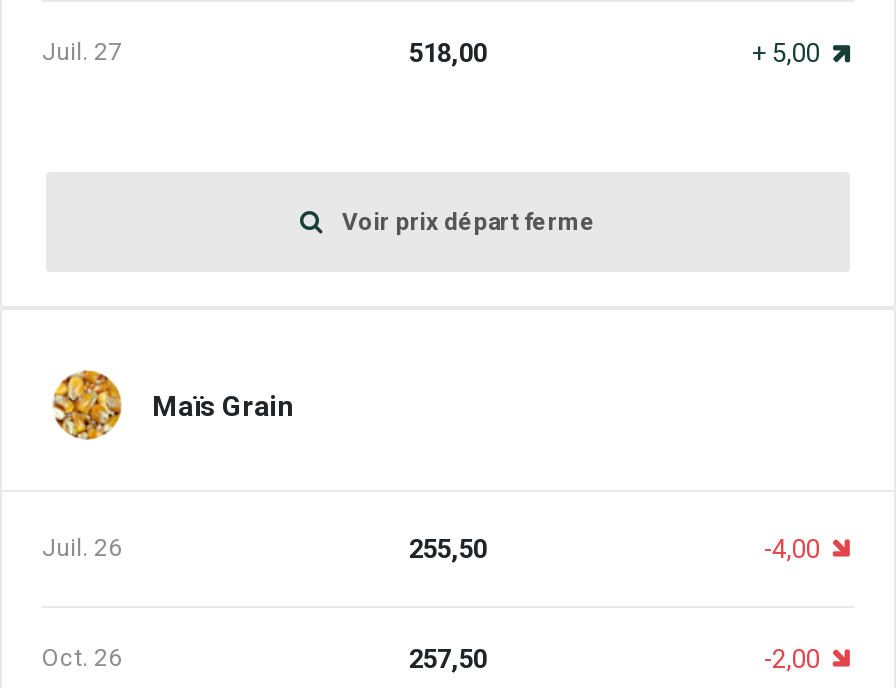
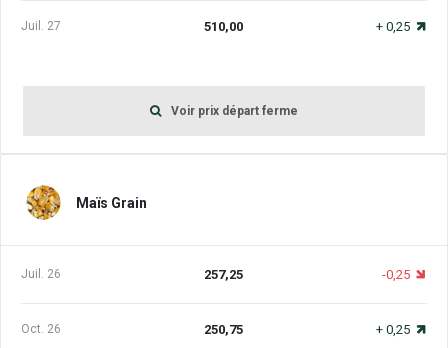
[409,37,487,67] 518,00 -> [204,18,243,33] 510,00
[752,38,820,68] + 5,00 -> [376,19,410,34] + 0,25
[409,533,487,563] 255,50 -> [204,266,243,281] 257,25
[764,534,820,564] -4,00 -> [382,267,410,282] -0,25
[409,643,820,674] 257,50 | -2,00 -> [204,321,410,337] 250,75 | + 0,25

